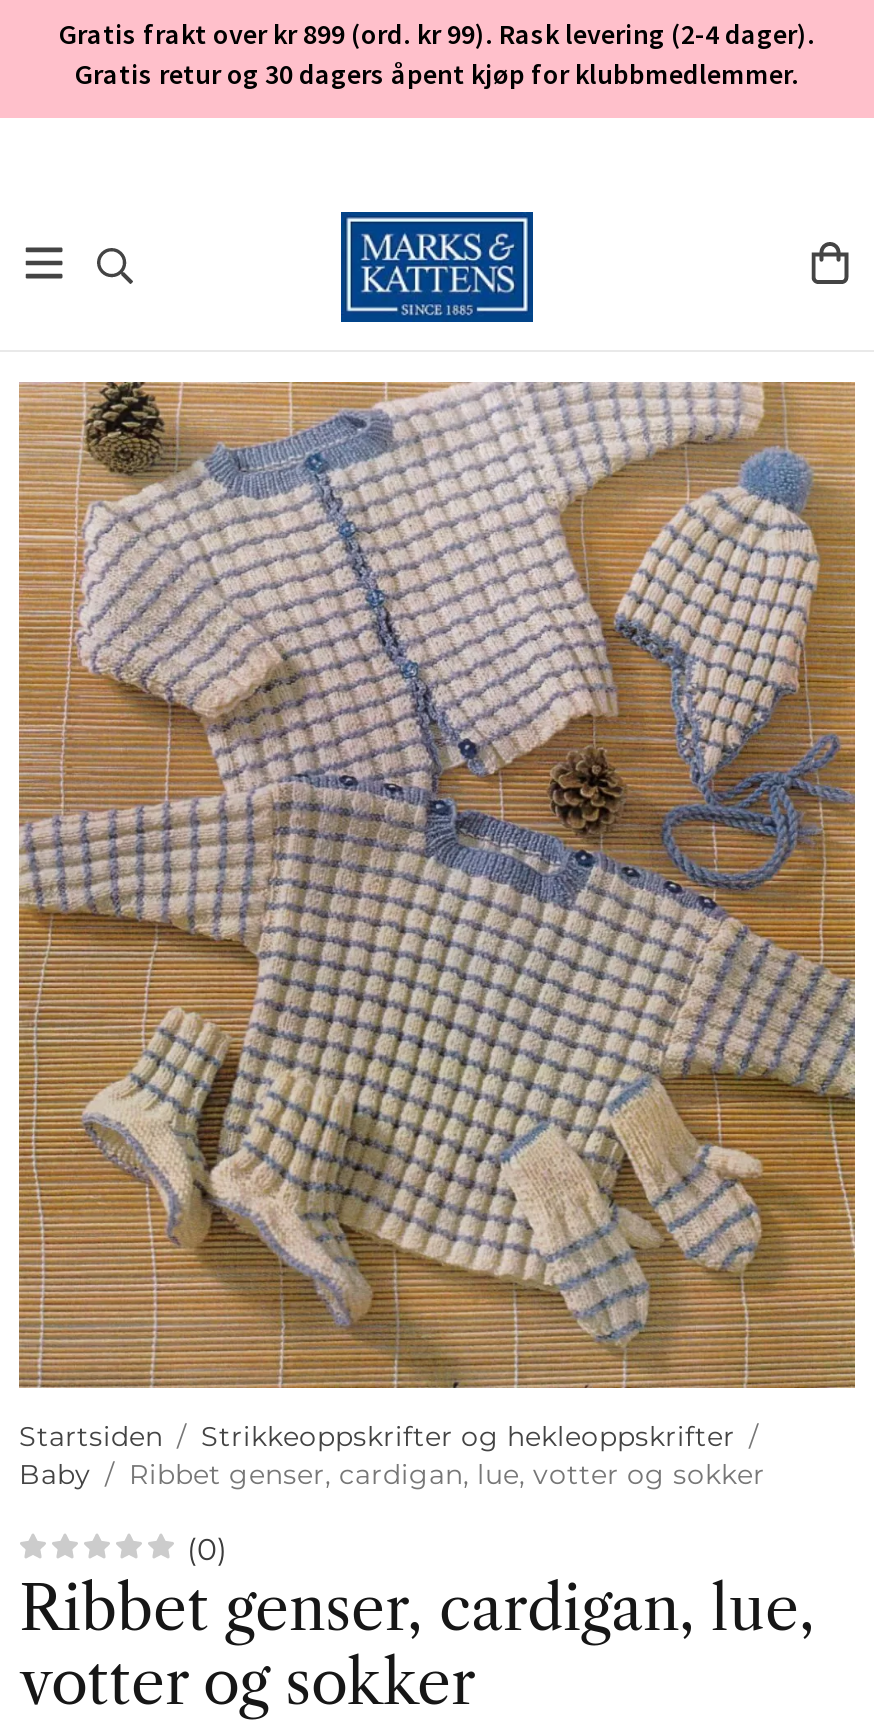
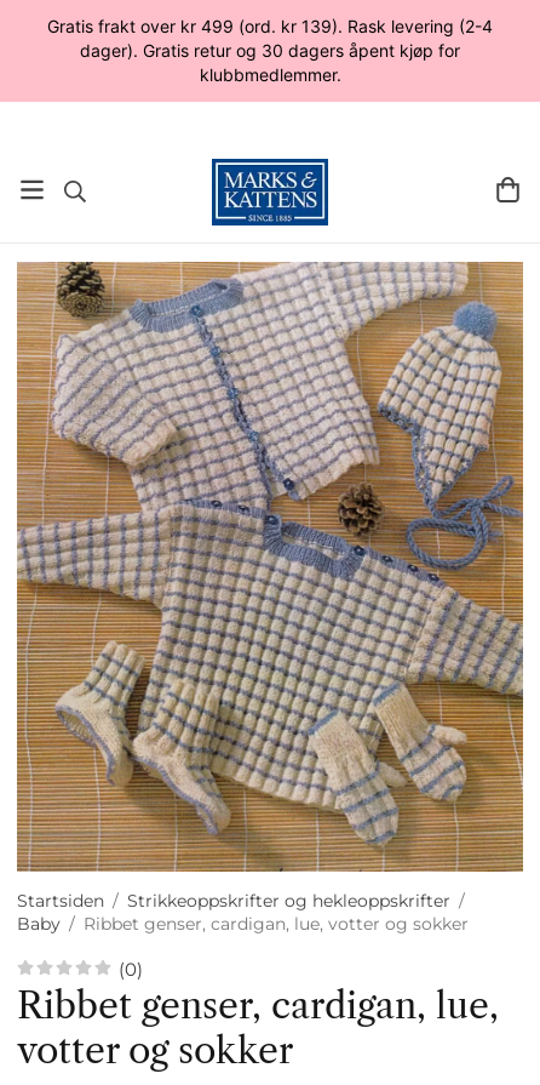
[59,16,815,92] Gratis frakt over kr 899 (ord. kr 99). Rask levering (2-4 dager). | Gratis retur og 30 dagers åpent kjøp for klubbmedlemmer. -> [47,16,493,85] Gratis frakt over kr 499 (ord. kr 139). Rask levering (2-4 | dager). Gratis retur og 30 dagers åpent kjøp for | klubbmedlemmer.

